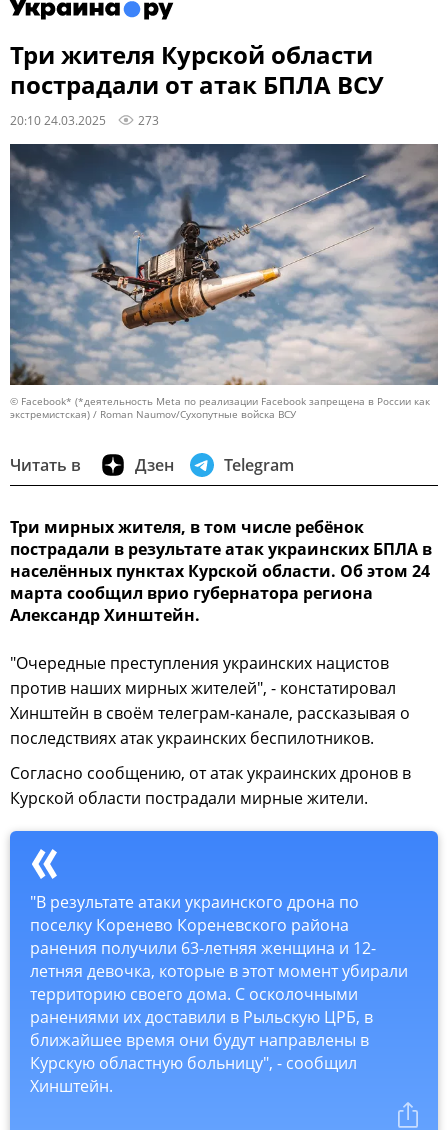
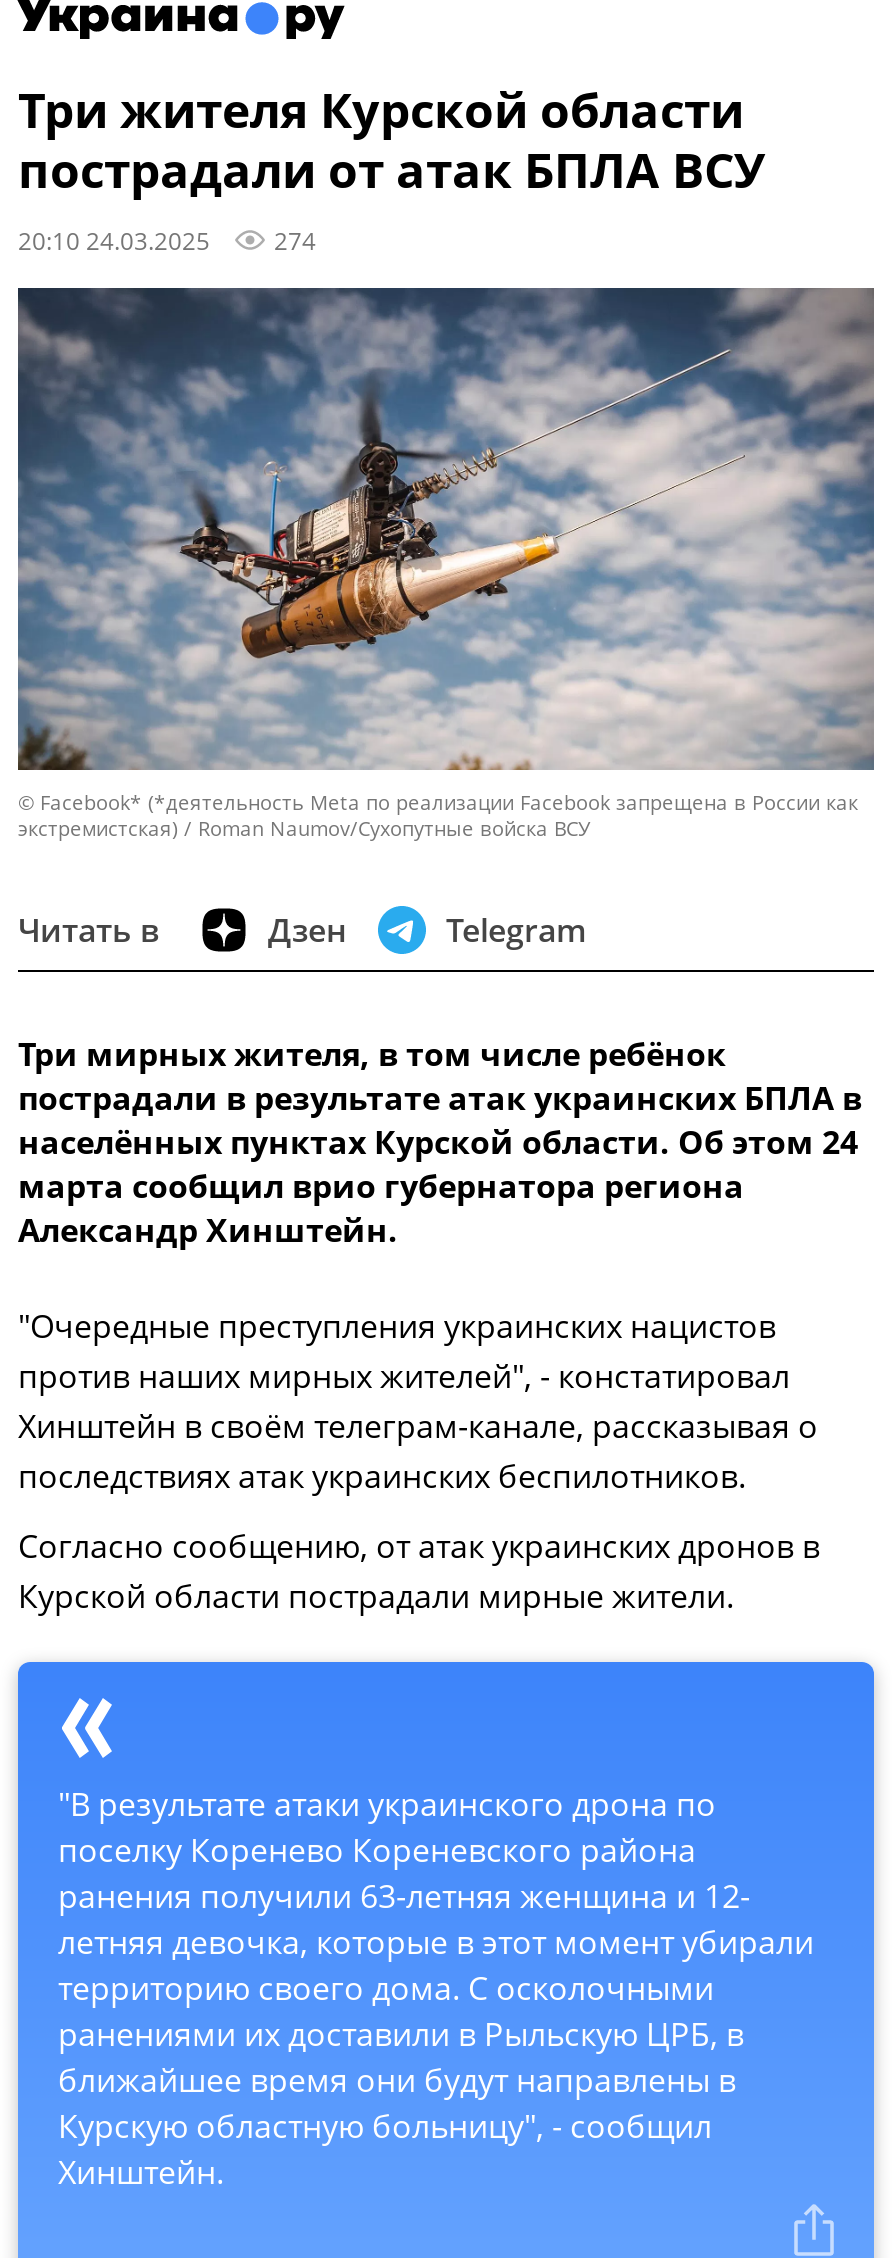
[10,112,159,128] 20:10 24.03.2025 273 -> [18,224,316,256] 20:10 24.03.2025 274

